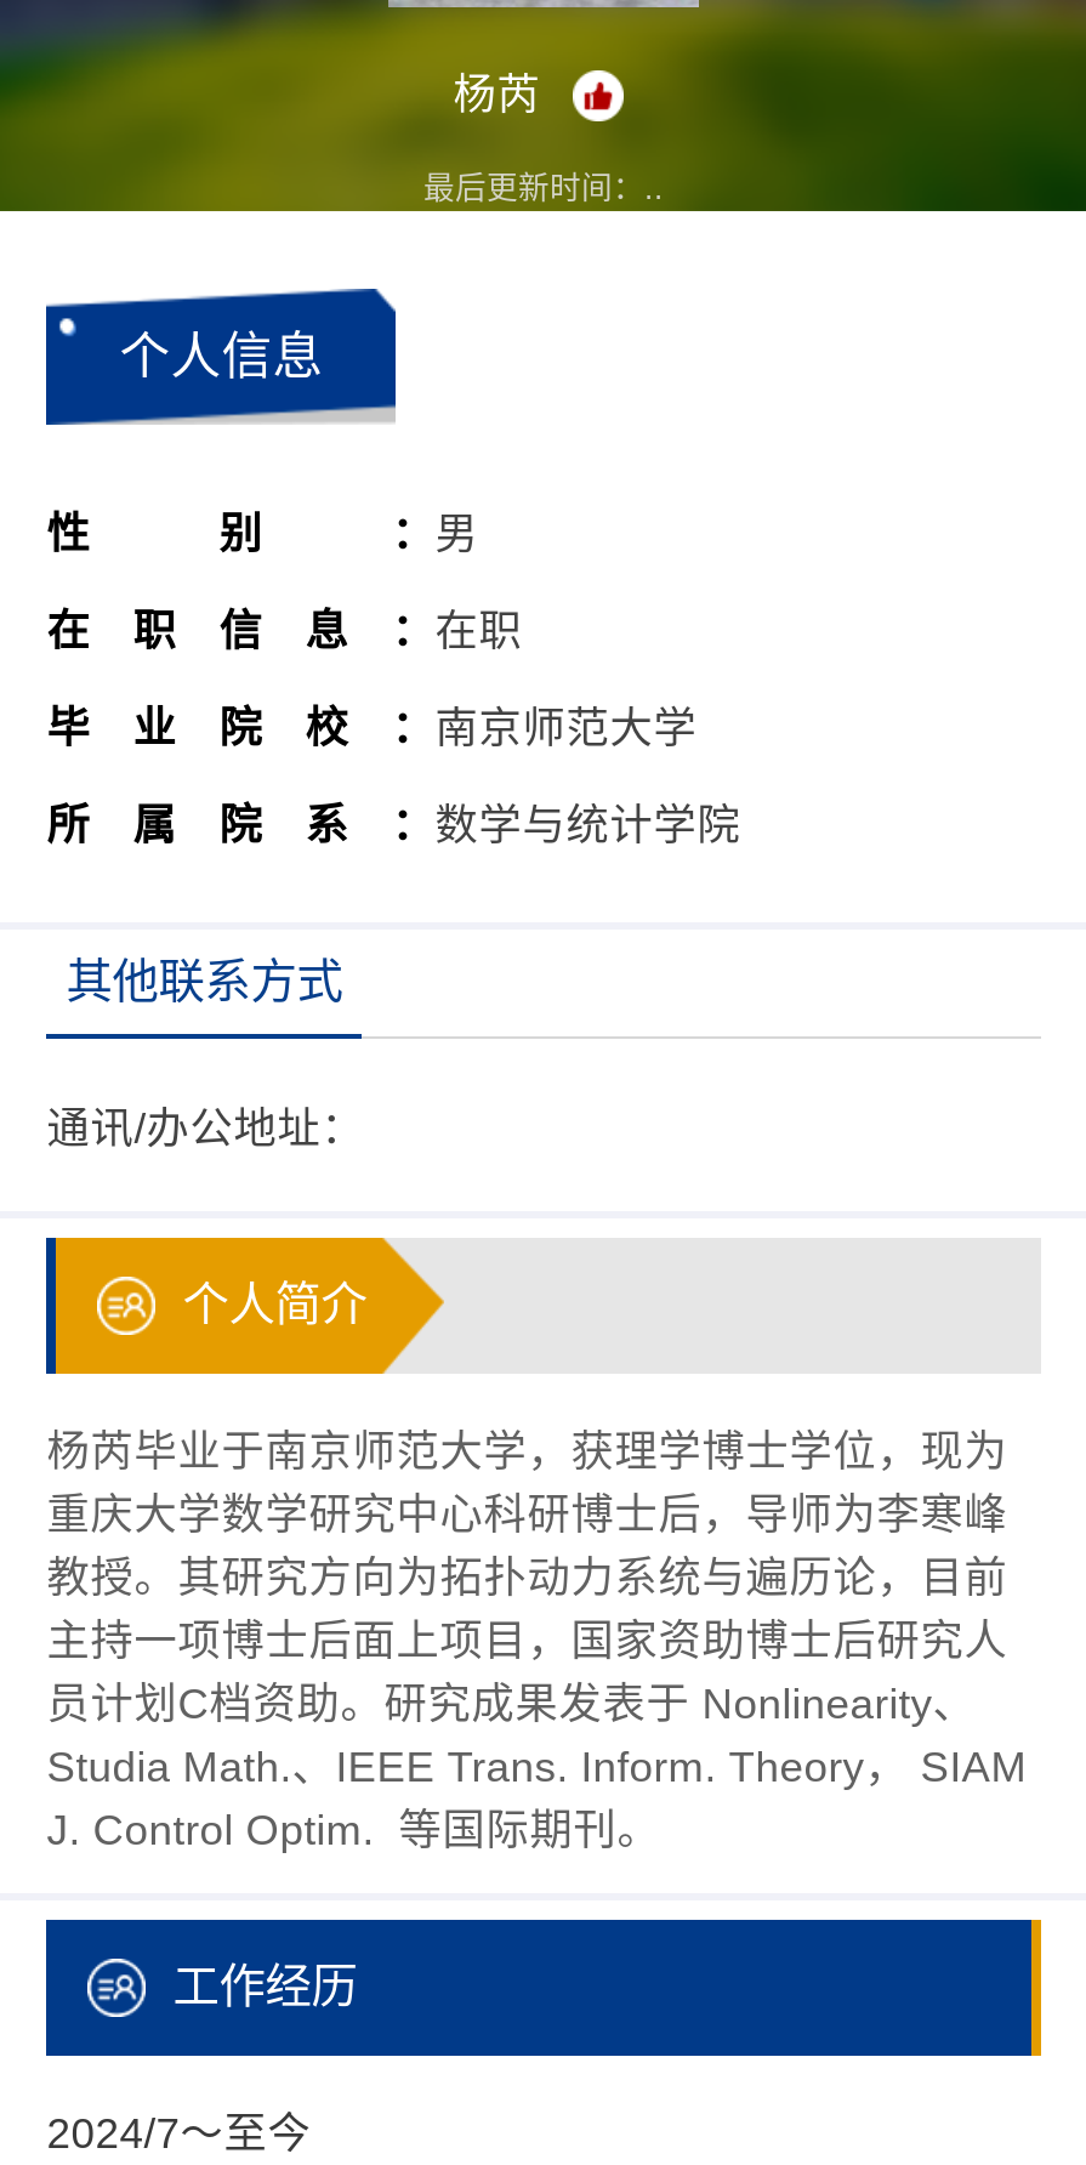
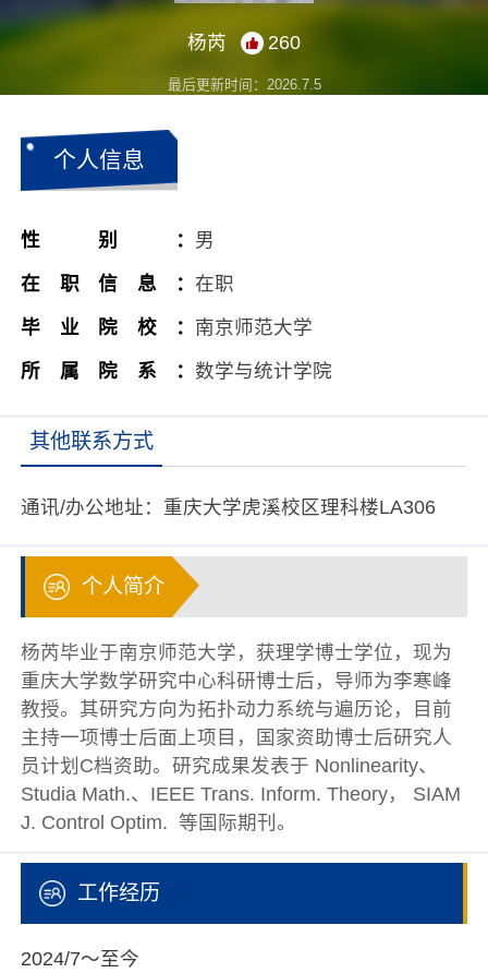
[423,170,664,206] 最后更新时间：.. -> [167,32,321,93] 260 | 最后更新时间：2026. 7. 5
[47,1104,365,1152] 通讯/办公地址： -> [21,496,436,518] 通讯/办公地址：重庆大学虎溪校区理科楼LA306

